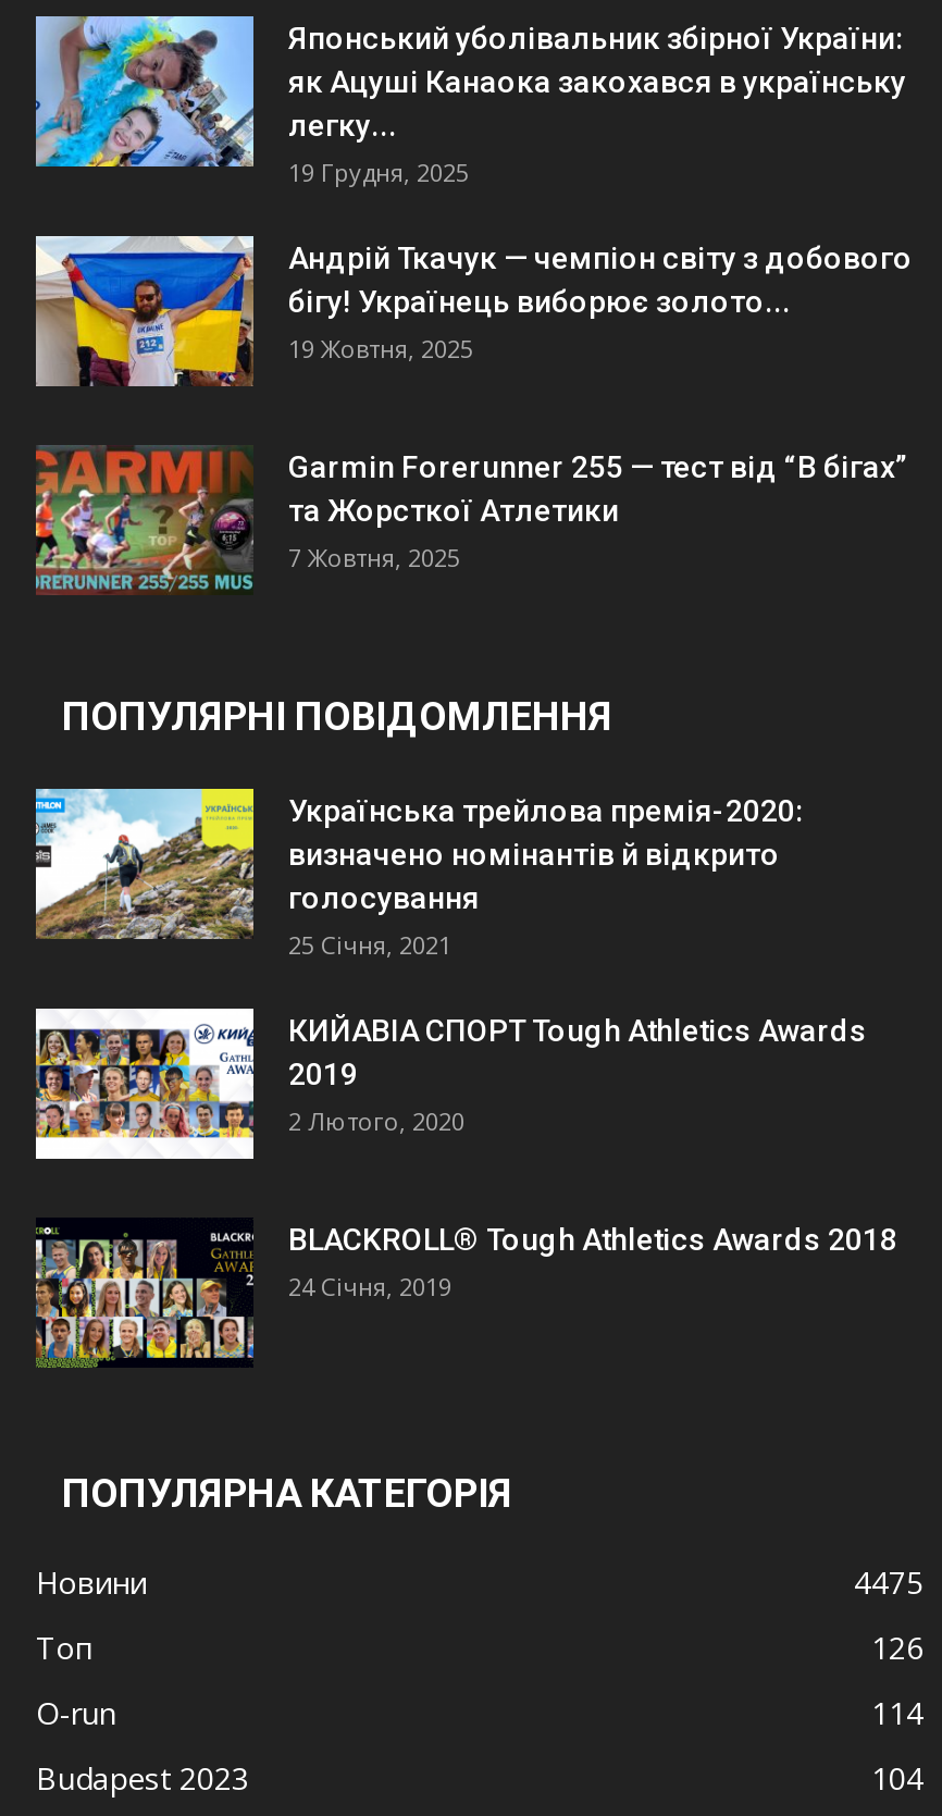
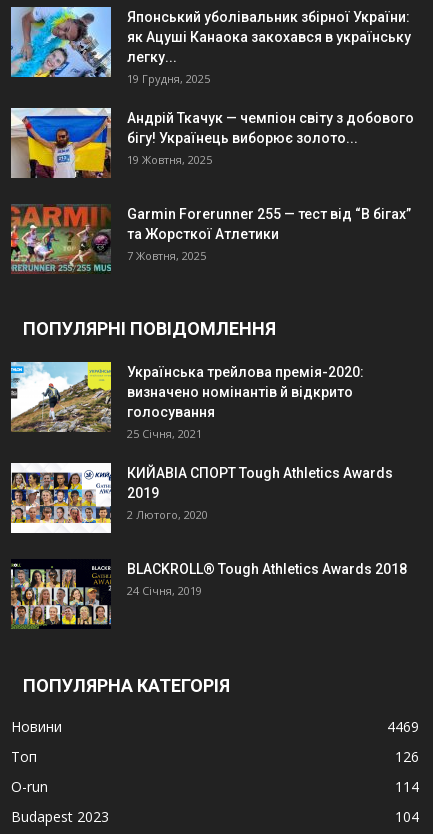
[854,1562,924,1603] 4475 -> [387,717,419,736] 4469

